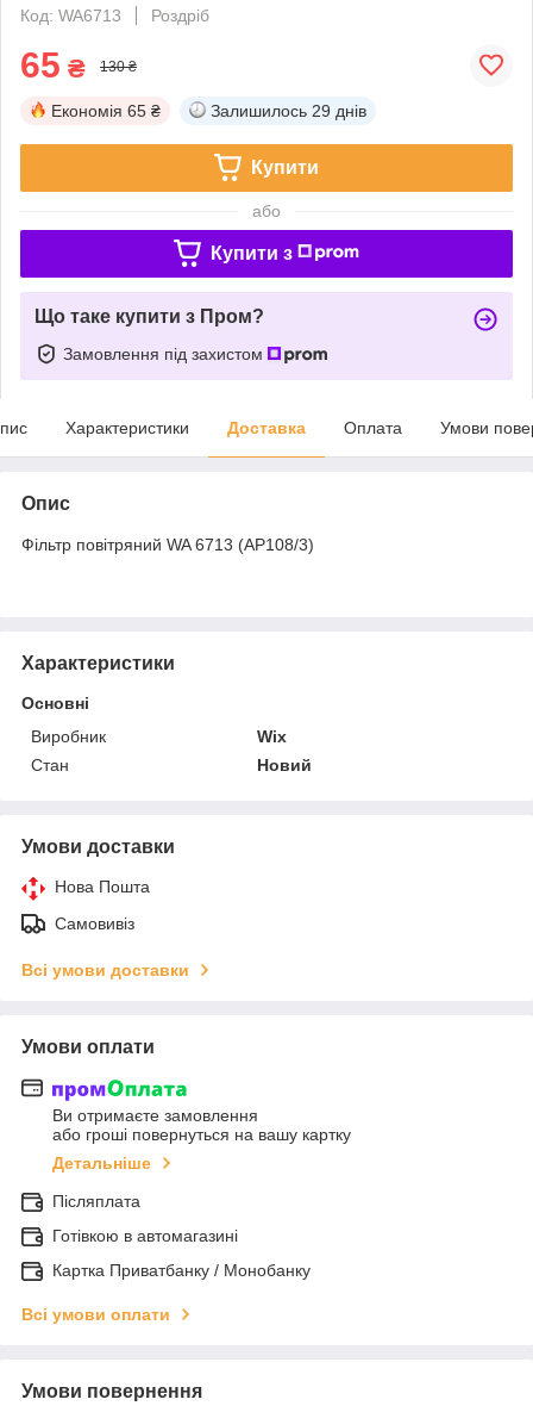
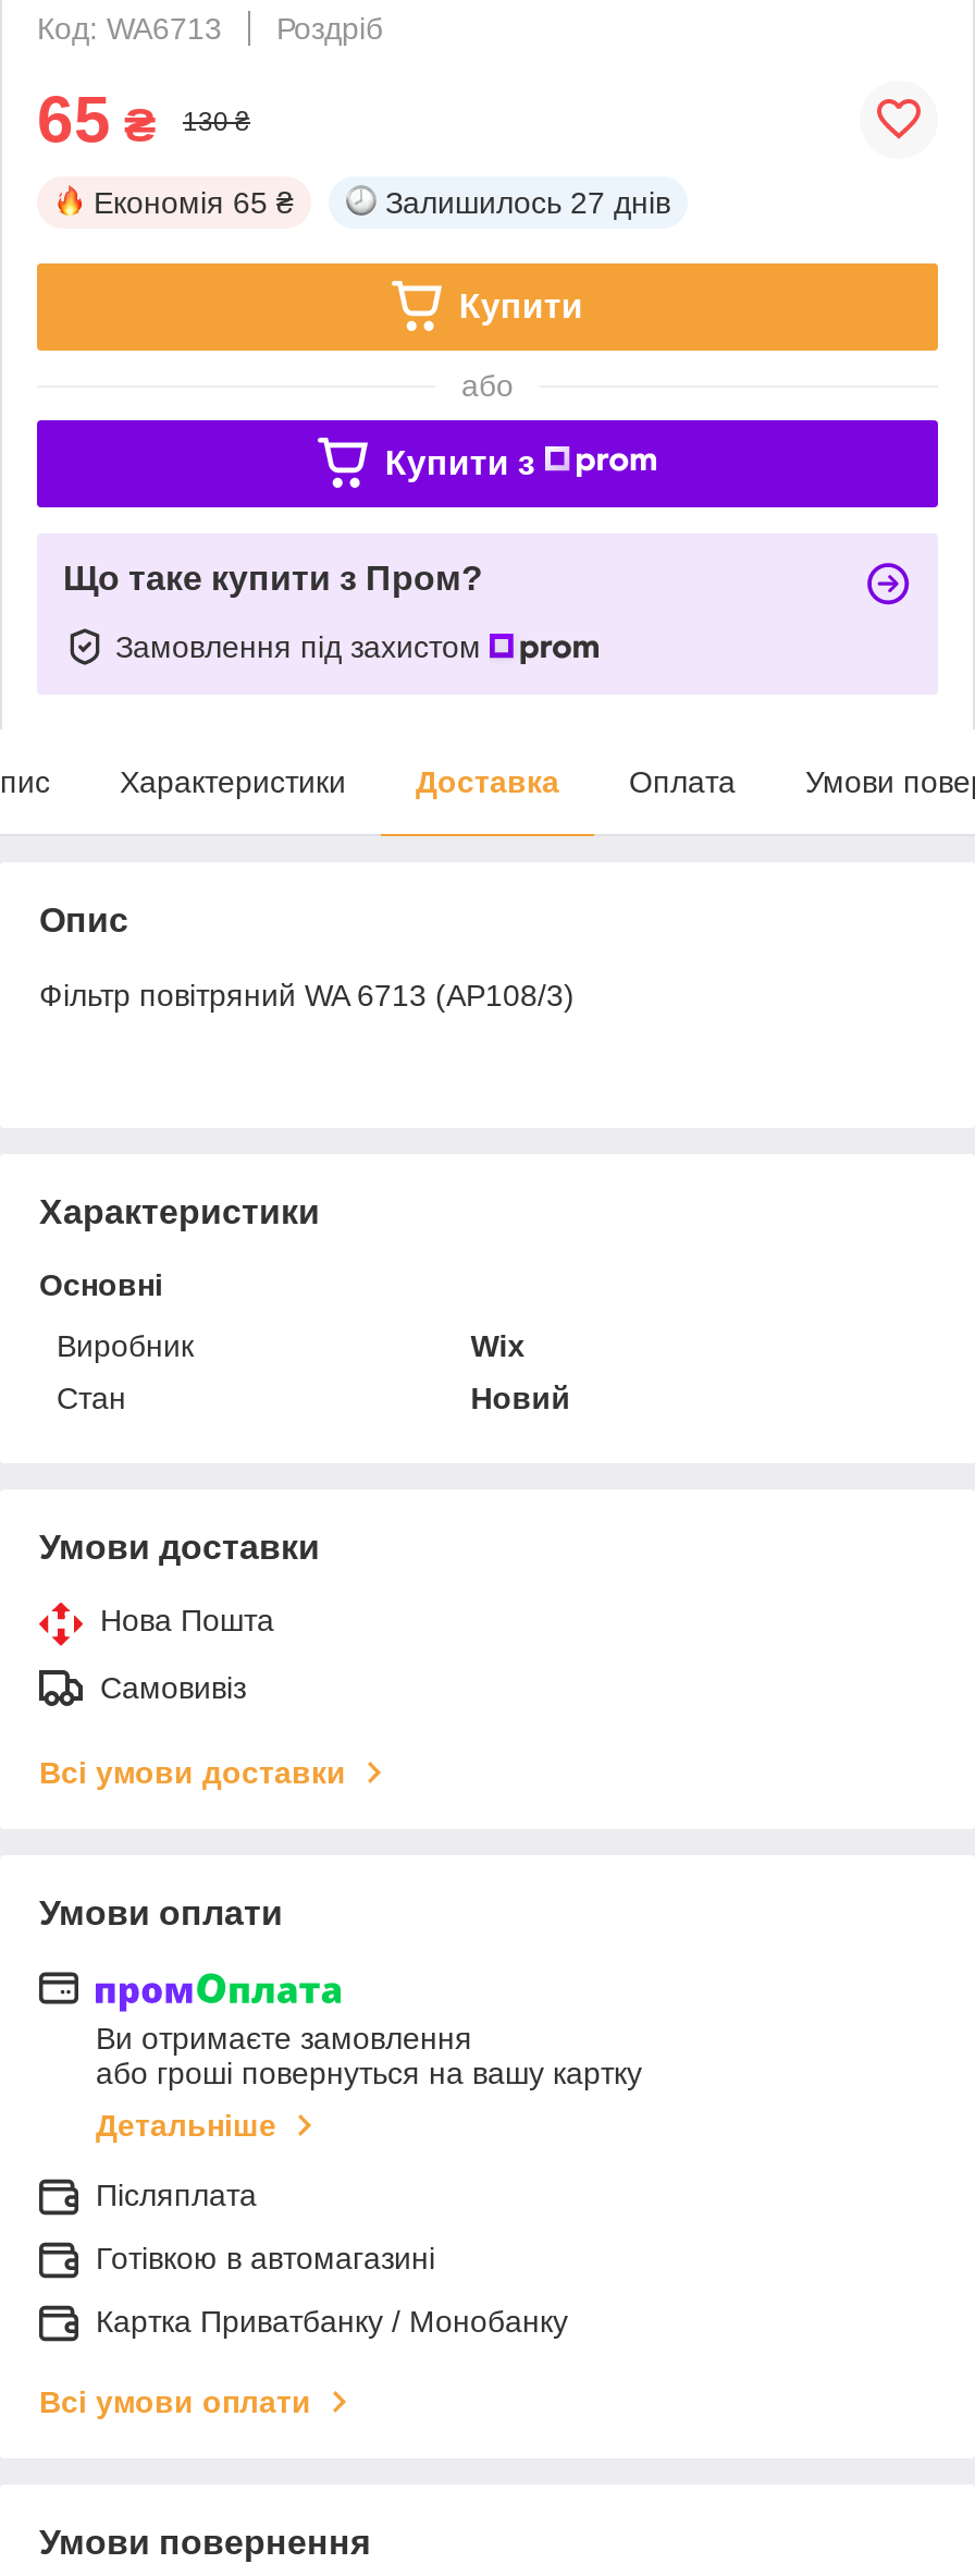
[211,101,366,120] Залишилось 29 днів -> [385,185,670,219] Залишилось 27 днів

